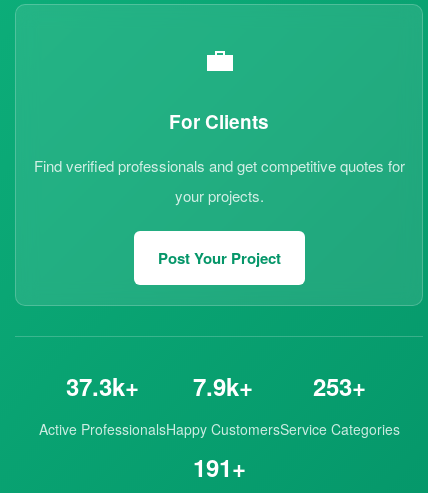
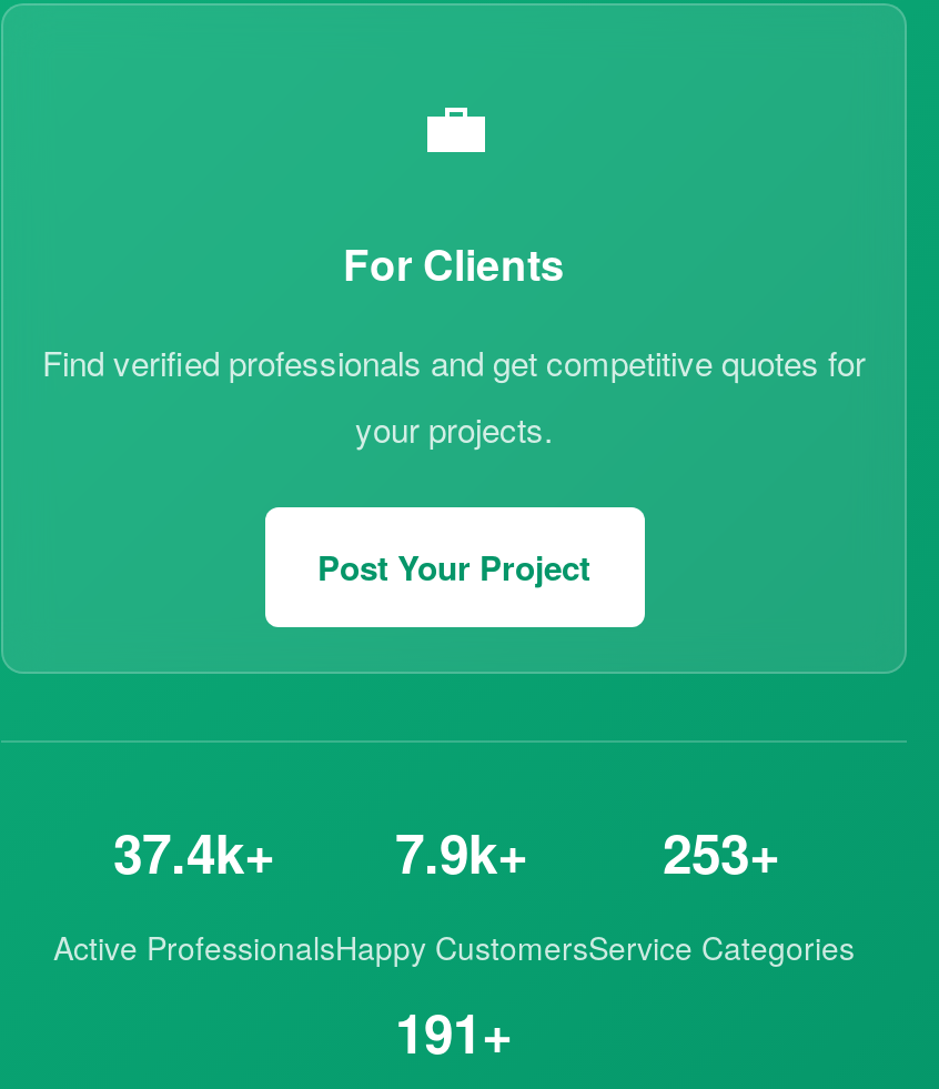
[65,369,366,403] 37.3k+ 7.9k+ 253+ -> [113,814,780,889] 37.4k+ 7.9k+ 253+

